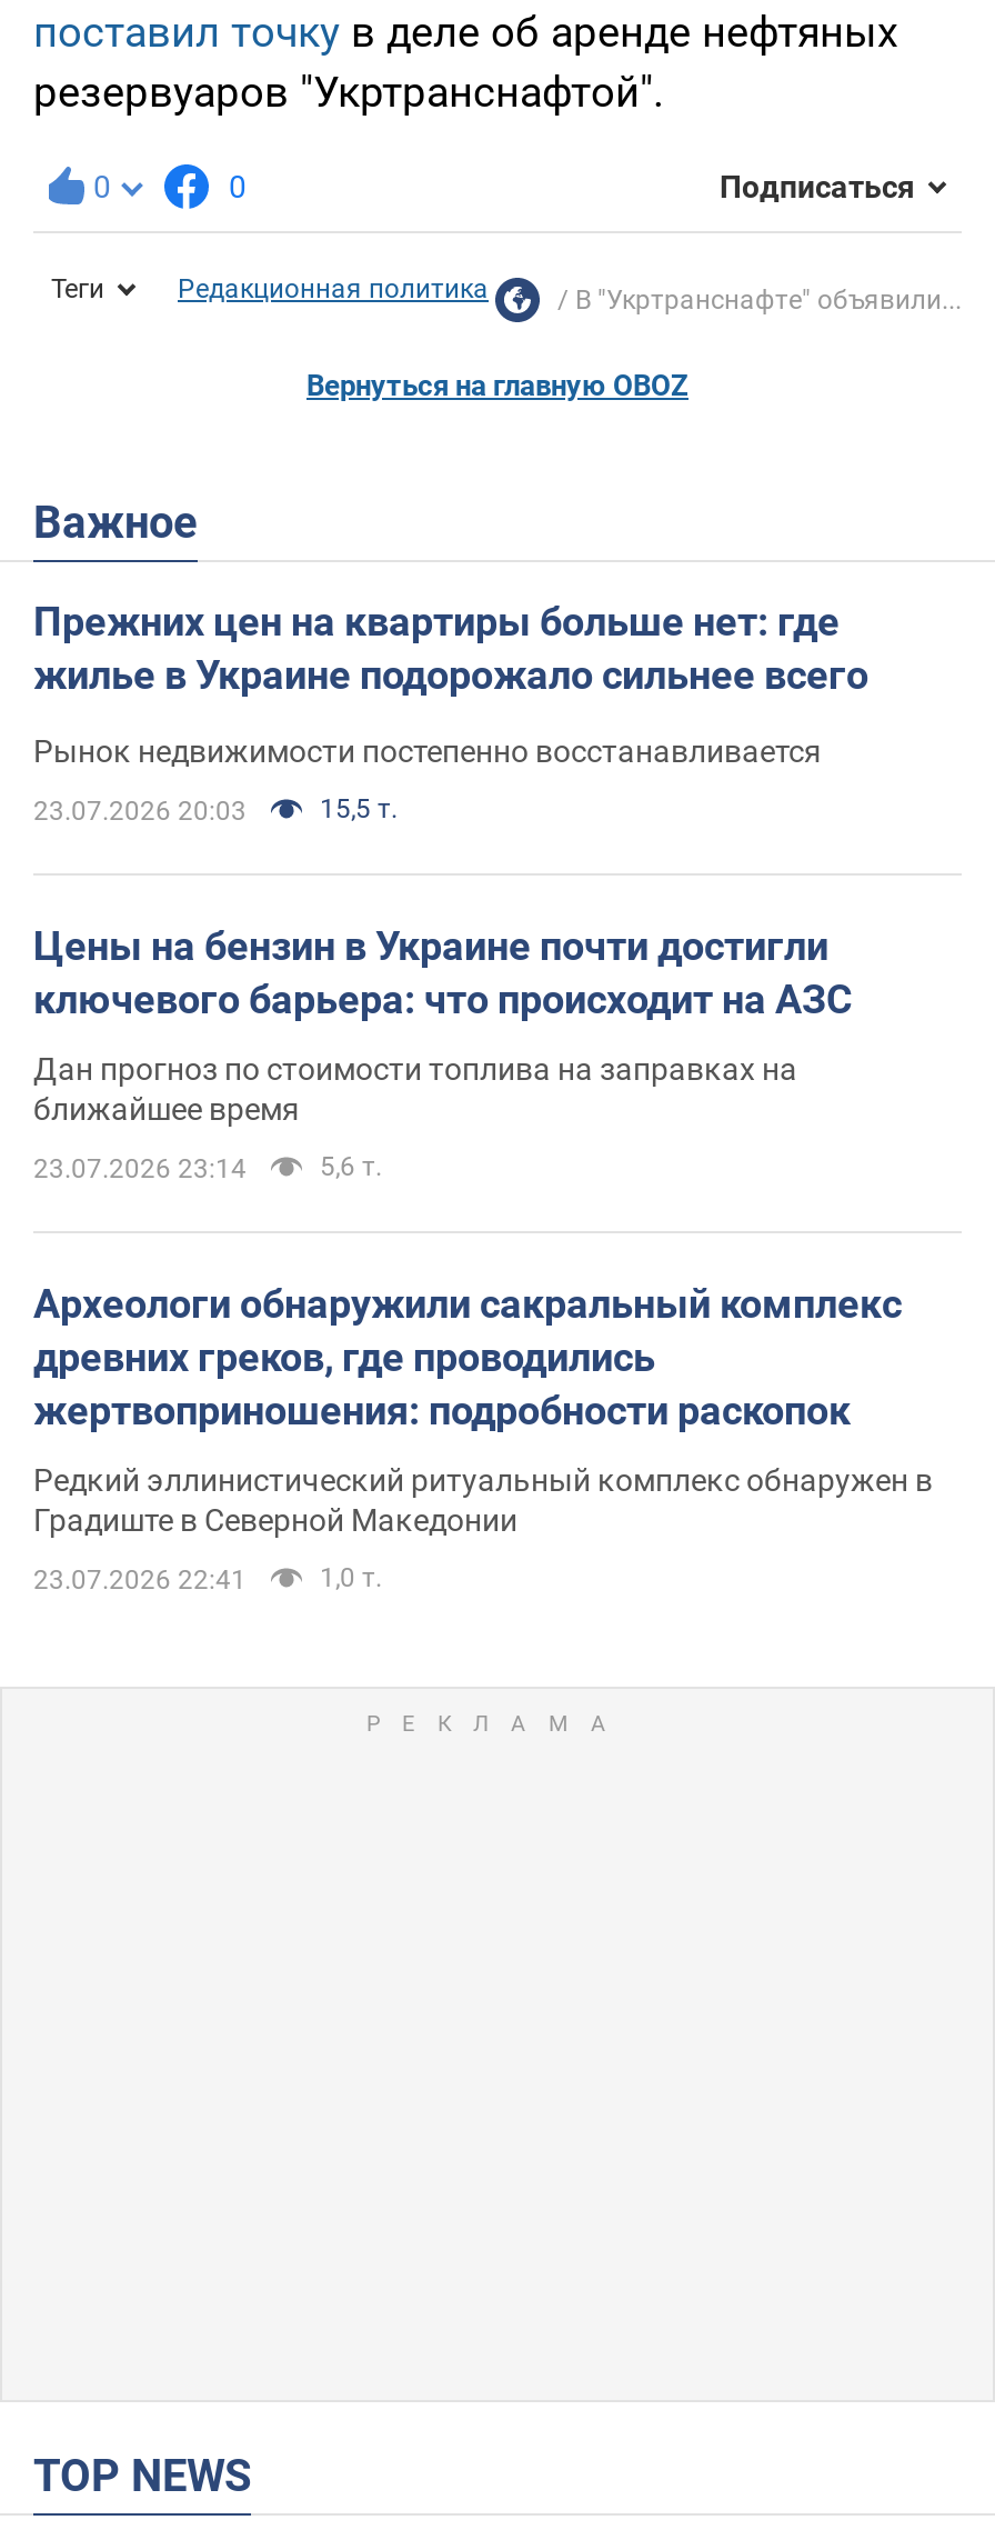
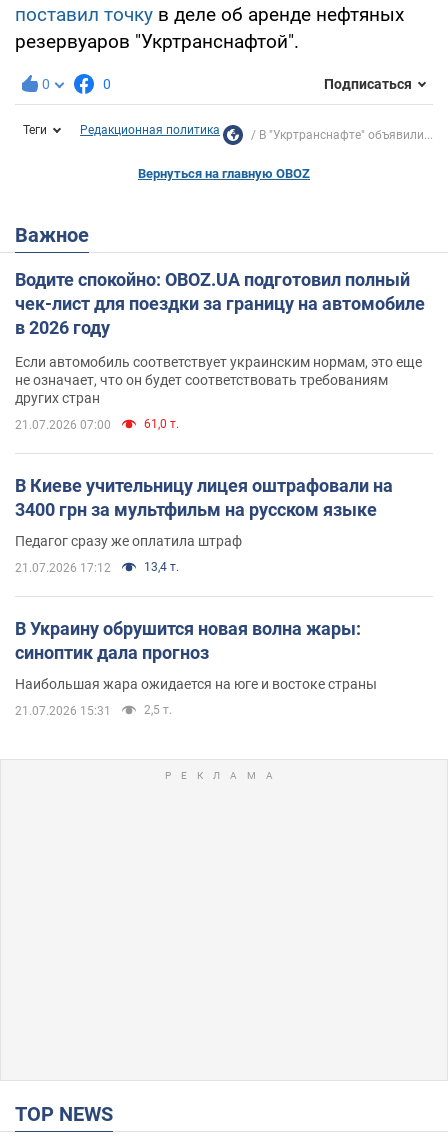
[33,597,868,697] Прежних цен на квартиры больше нет: где | жилье в Украине подорожало сильнее всего -> [15,269,425,338] Водите спокойно: OBOZ.UA подготовил полный | чек-лист для поездки за границу на автомобиле | в 2026 году
[33,733,822,768] Рынок недвижимости постепенно восстанавливается -> [15,354,422,406] Если автомобиль соответствует украинским нормам, это еще | не означает, что он будет соответствовать требованиям | других стран
[33,793,398,826] 23.07.2026 20:03 | 15,5 т. -> [15,417,179,432] 21.07.2026 07:00 | 61,0 т.
[33,922,853,1022] Цены на бензин в Украине почти достигли | ключевого барьера: что происходит на АЗС -> [15,475,393,520] В Киеве учительницу лицея оштрафовали на | 3400 грн за мультфильм на русском языке
[33,1050,797,1126] Дан прогноз по стоимости топлива на заправках на | ближайшее время -> [15,533,242,549] Педагог сразу же оплатила штраф
[33,1150,382,1184] 23.07.2026 23:14 | 5,6 т. -> [15,560,179,575] 21.07.2026 17:12 | 13,4 т.
[33,1279,902,1433] Археологи обнаружили сакральный комплекс | древних греков, где проводились | жертвоприношения: подробности раскопок -> [15,618,361,663] В Украину обрушится новая волна жары: | синоптик дала прогноз
[33,1462,933,1537] Редкий эллинистический ритуальный комплекс обнаружен в | Градиште в Северной Македонии -> [15,676,377,692] Наибольшая жара ожидается на юге и востоке страны
[33,1562,382,1595] 23.07.2026 22:41 | 1,0 т. -> [15,703,172,718] 21.07.2026 15:31 | 2,5 т.

